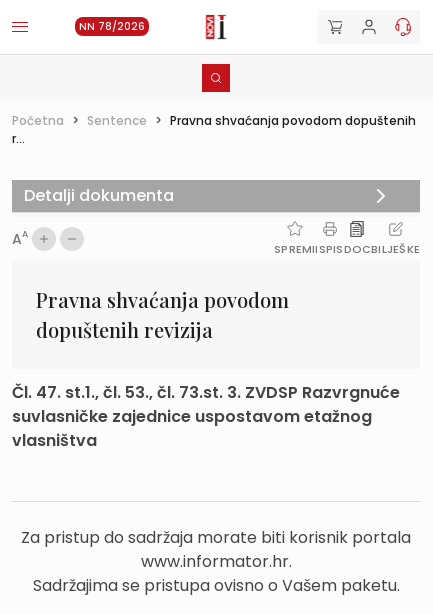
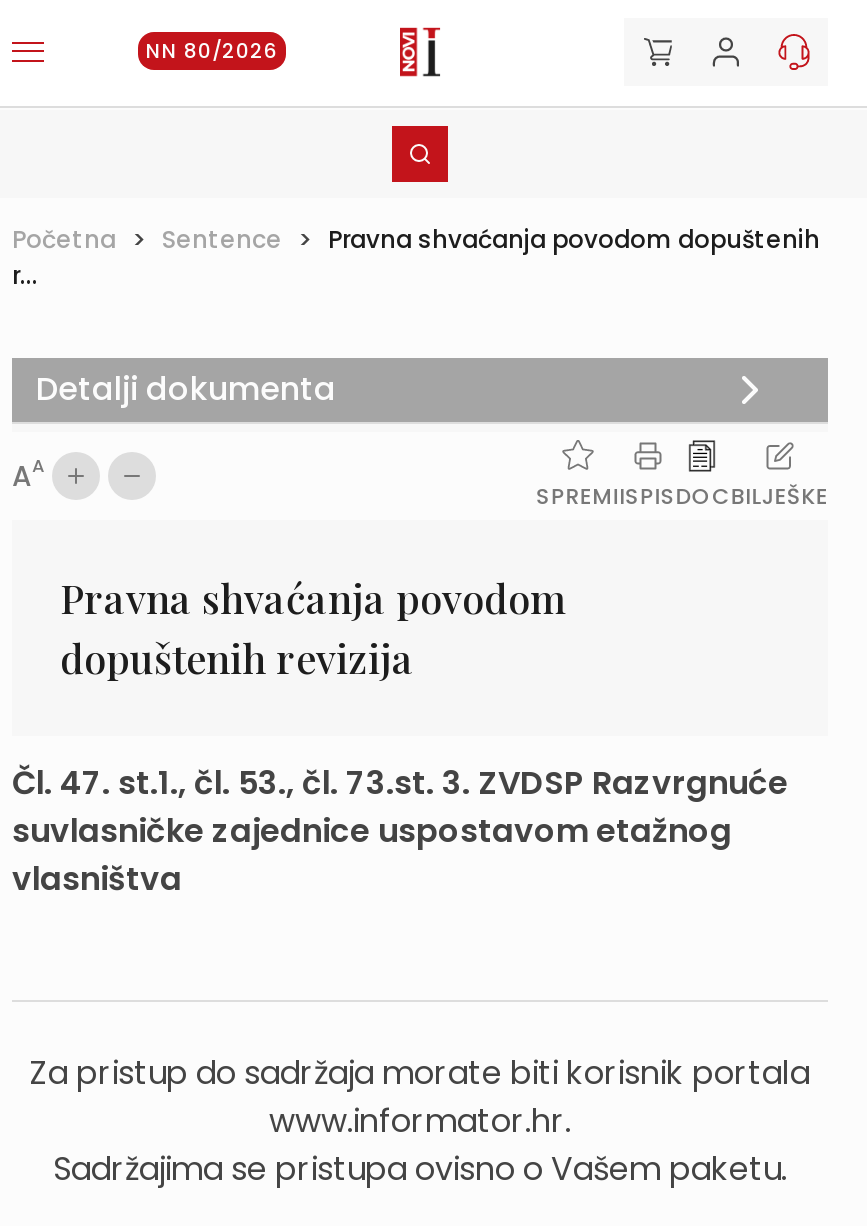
[79,19,145,34] NN 78/2026 -> [146,36,278,66] NN 80/2026

